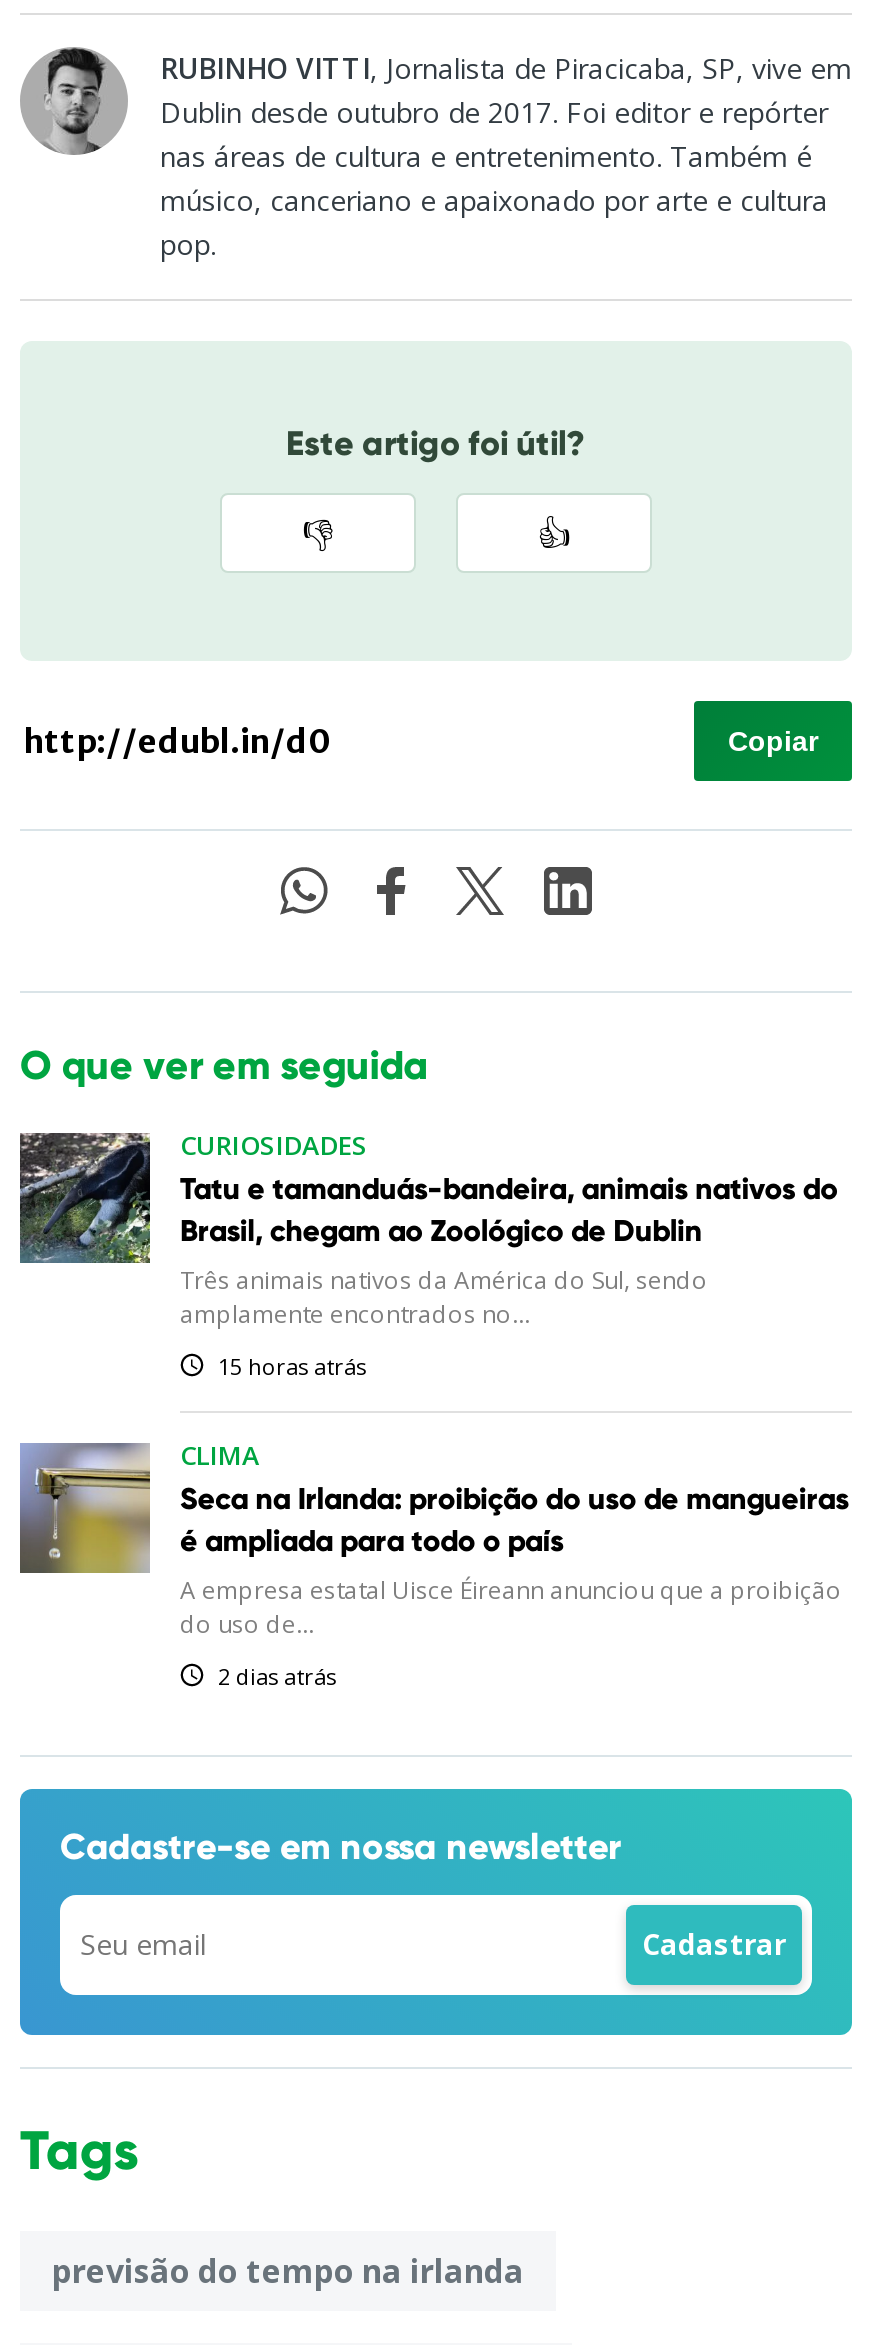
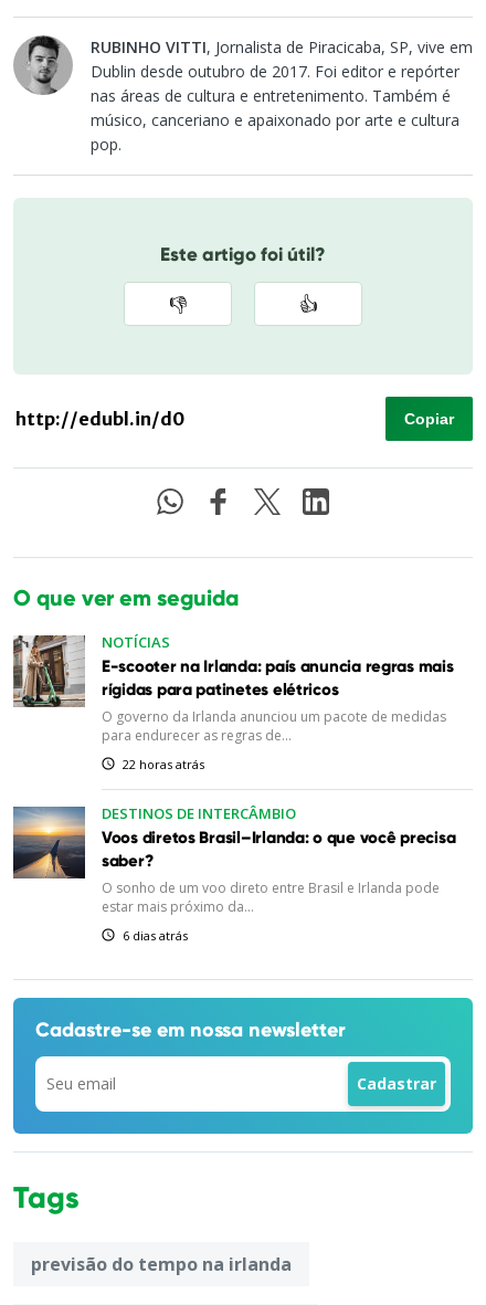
[18,1126,838,1330] [image] | CURIOSIDADES | Tatu e tamanduás-bandeira, animais nativos do | Brasil, chegam ao Zoológico de Dublin | Três animais nativos da América do Sul, sendo | amplamente encontrados no... -> [12,632,454,744] [image] | NOTÍCIAS | E-scooter na Irlanda: país anuncia regras mais | rígidas para patinetes elétricos | O governo da Irlanda anunciou um pacote de medidas | para endurecer as regras de...
[218,1350,366,1380] 15 horas atrás -> [123,755,204,772] 22 horas atrás
[20,1436,849,1640] [image] | CLIMA | Seca na Irlanda: proibição do uso de mangueiras | é ampliada para todo o país | A empresa estatal Uisce Éireann anunciou que a proibição | do uso de... -> [13,803,455,916] [image] | DESTINOS DE INTERCÂMBIO | Voos diretos Brasil–Irlanda: o que você precisa | saber? | O sonho de um voo direto entre Brasil e Irlanda pode | estar mais próximo da...
[218,1660,336,1690] 2 dias atrás -> [123,927,188,943] 6 dias atrás

